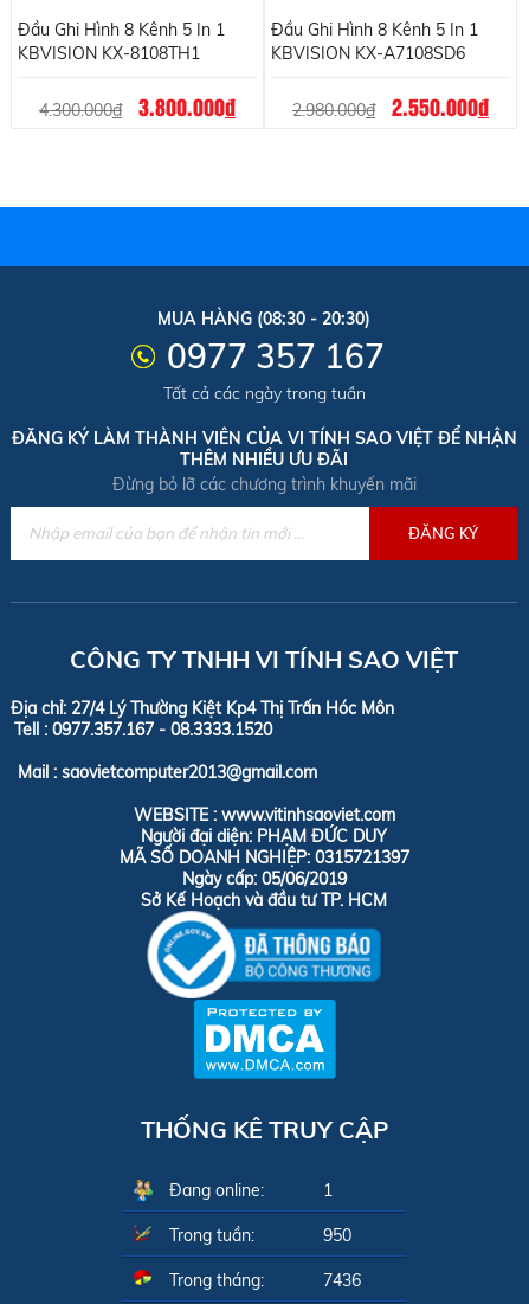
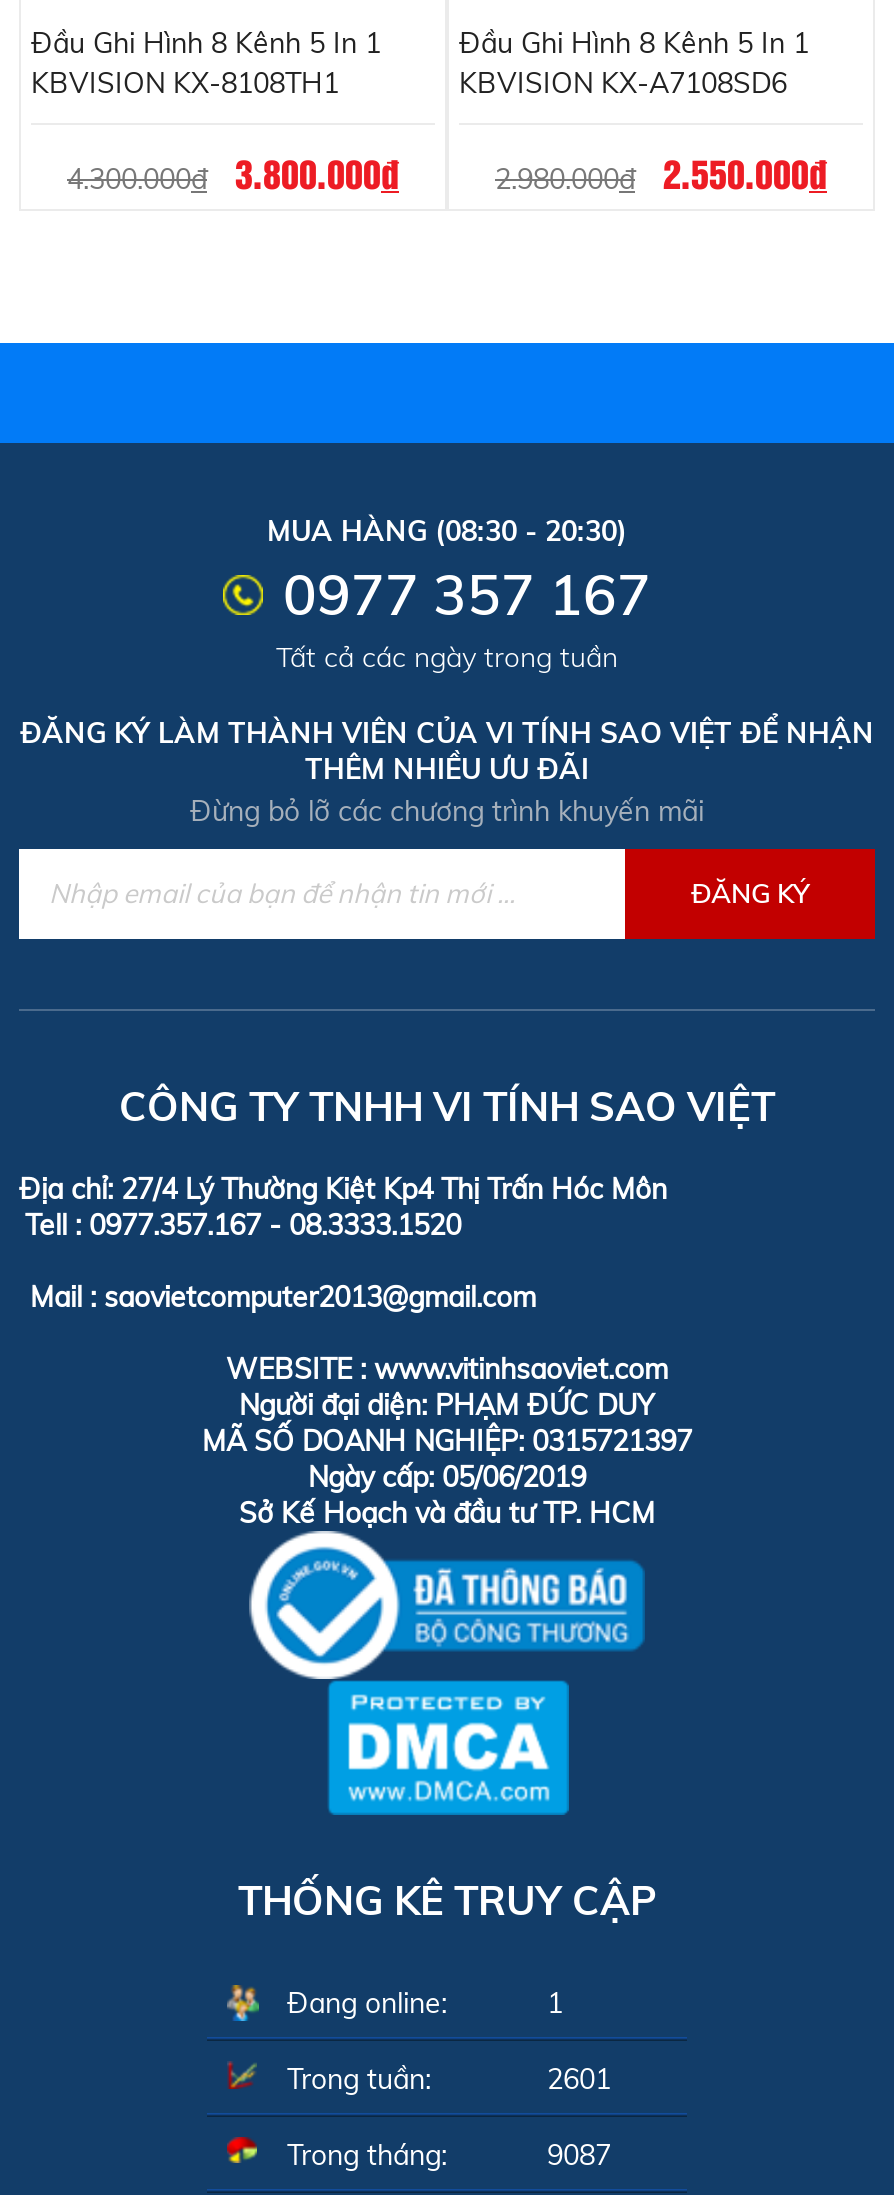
[323,1224,351,1245] 950 -> [547,2060,611,2096] 2601
[323,1269,361,1290] 7436 -> [547,2136,611,2172] 9087

